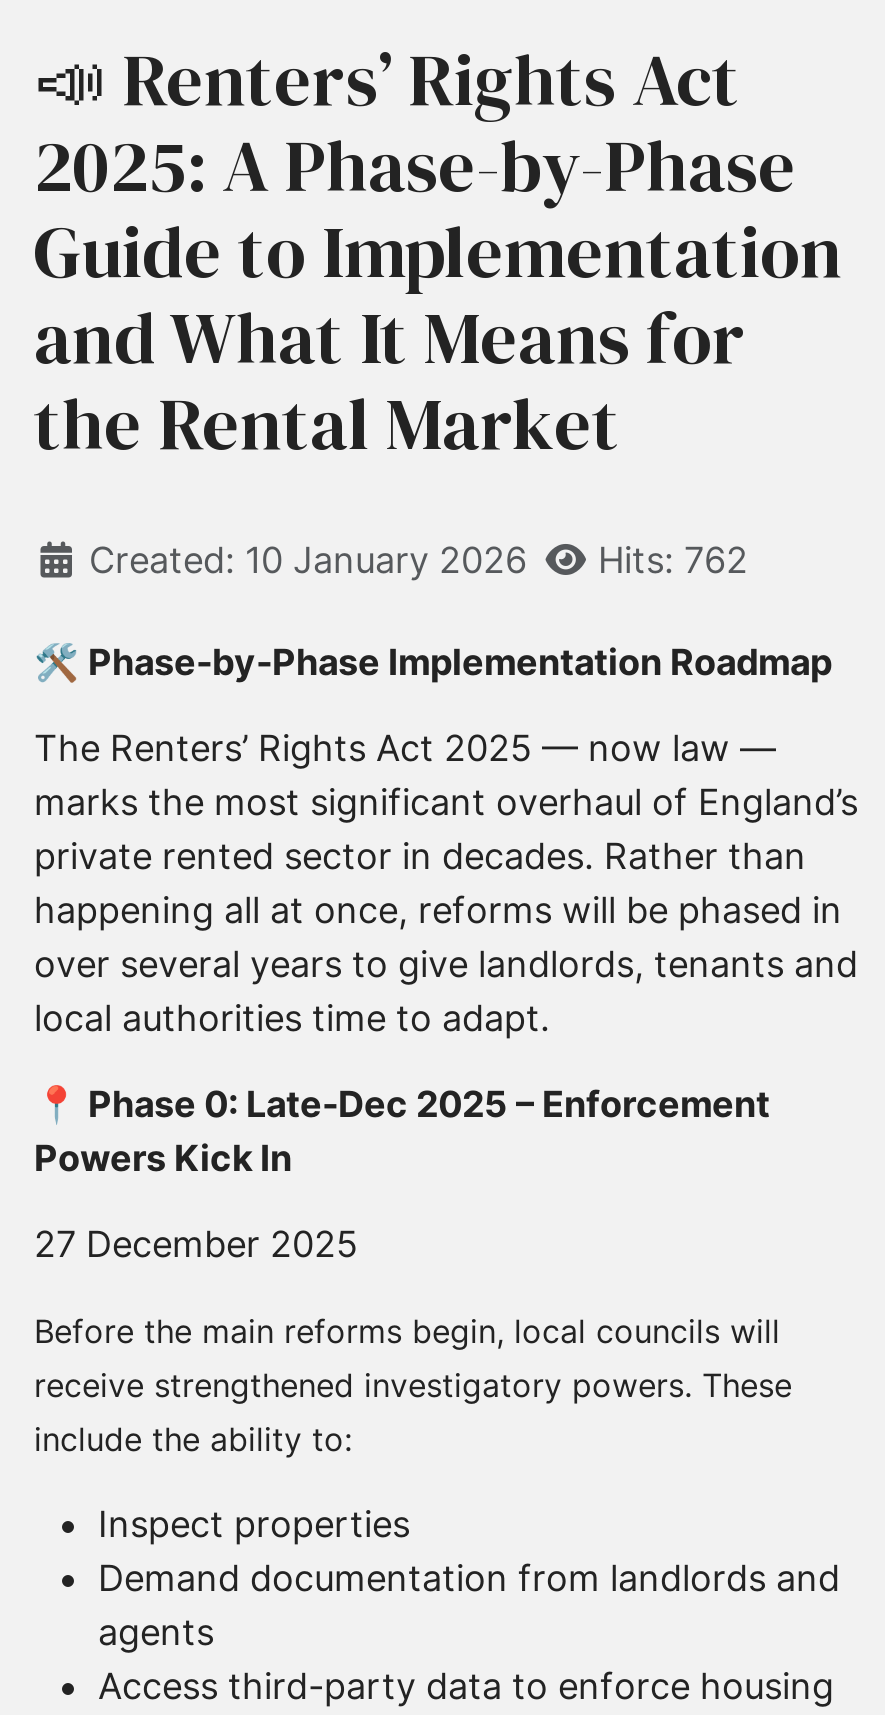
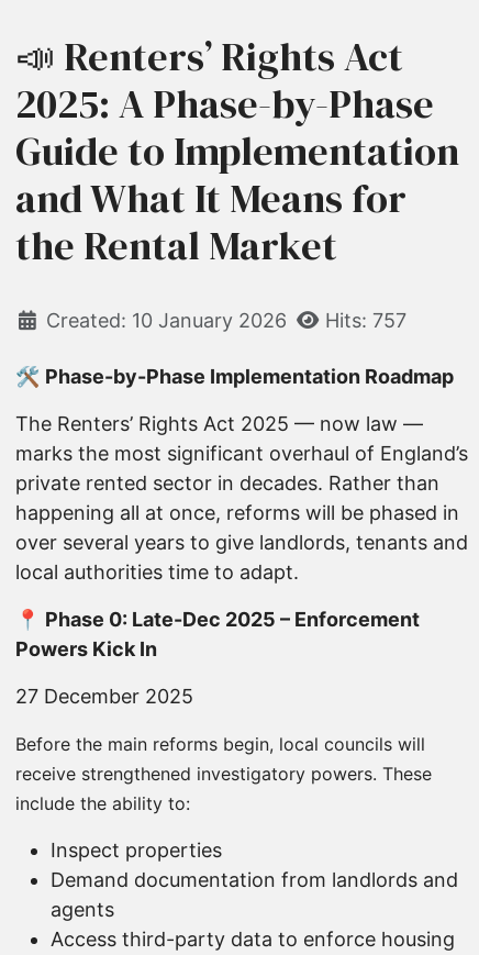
[89,539,748,581] Created: 10 January 2026 Hits: 762 -> [46,309,406,332] Created: 10 January 2026 Hits: 757

